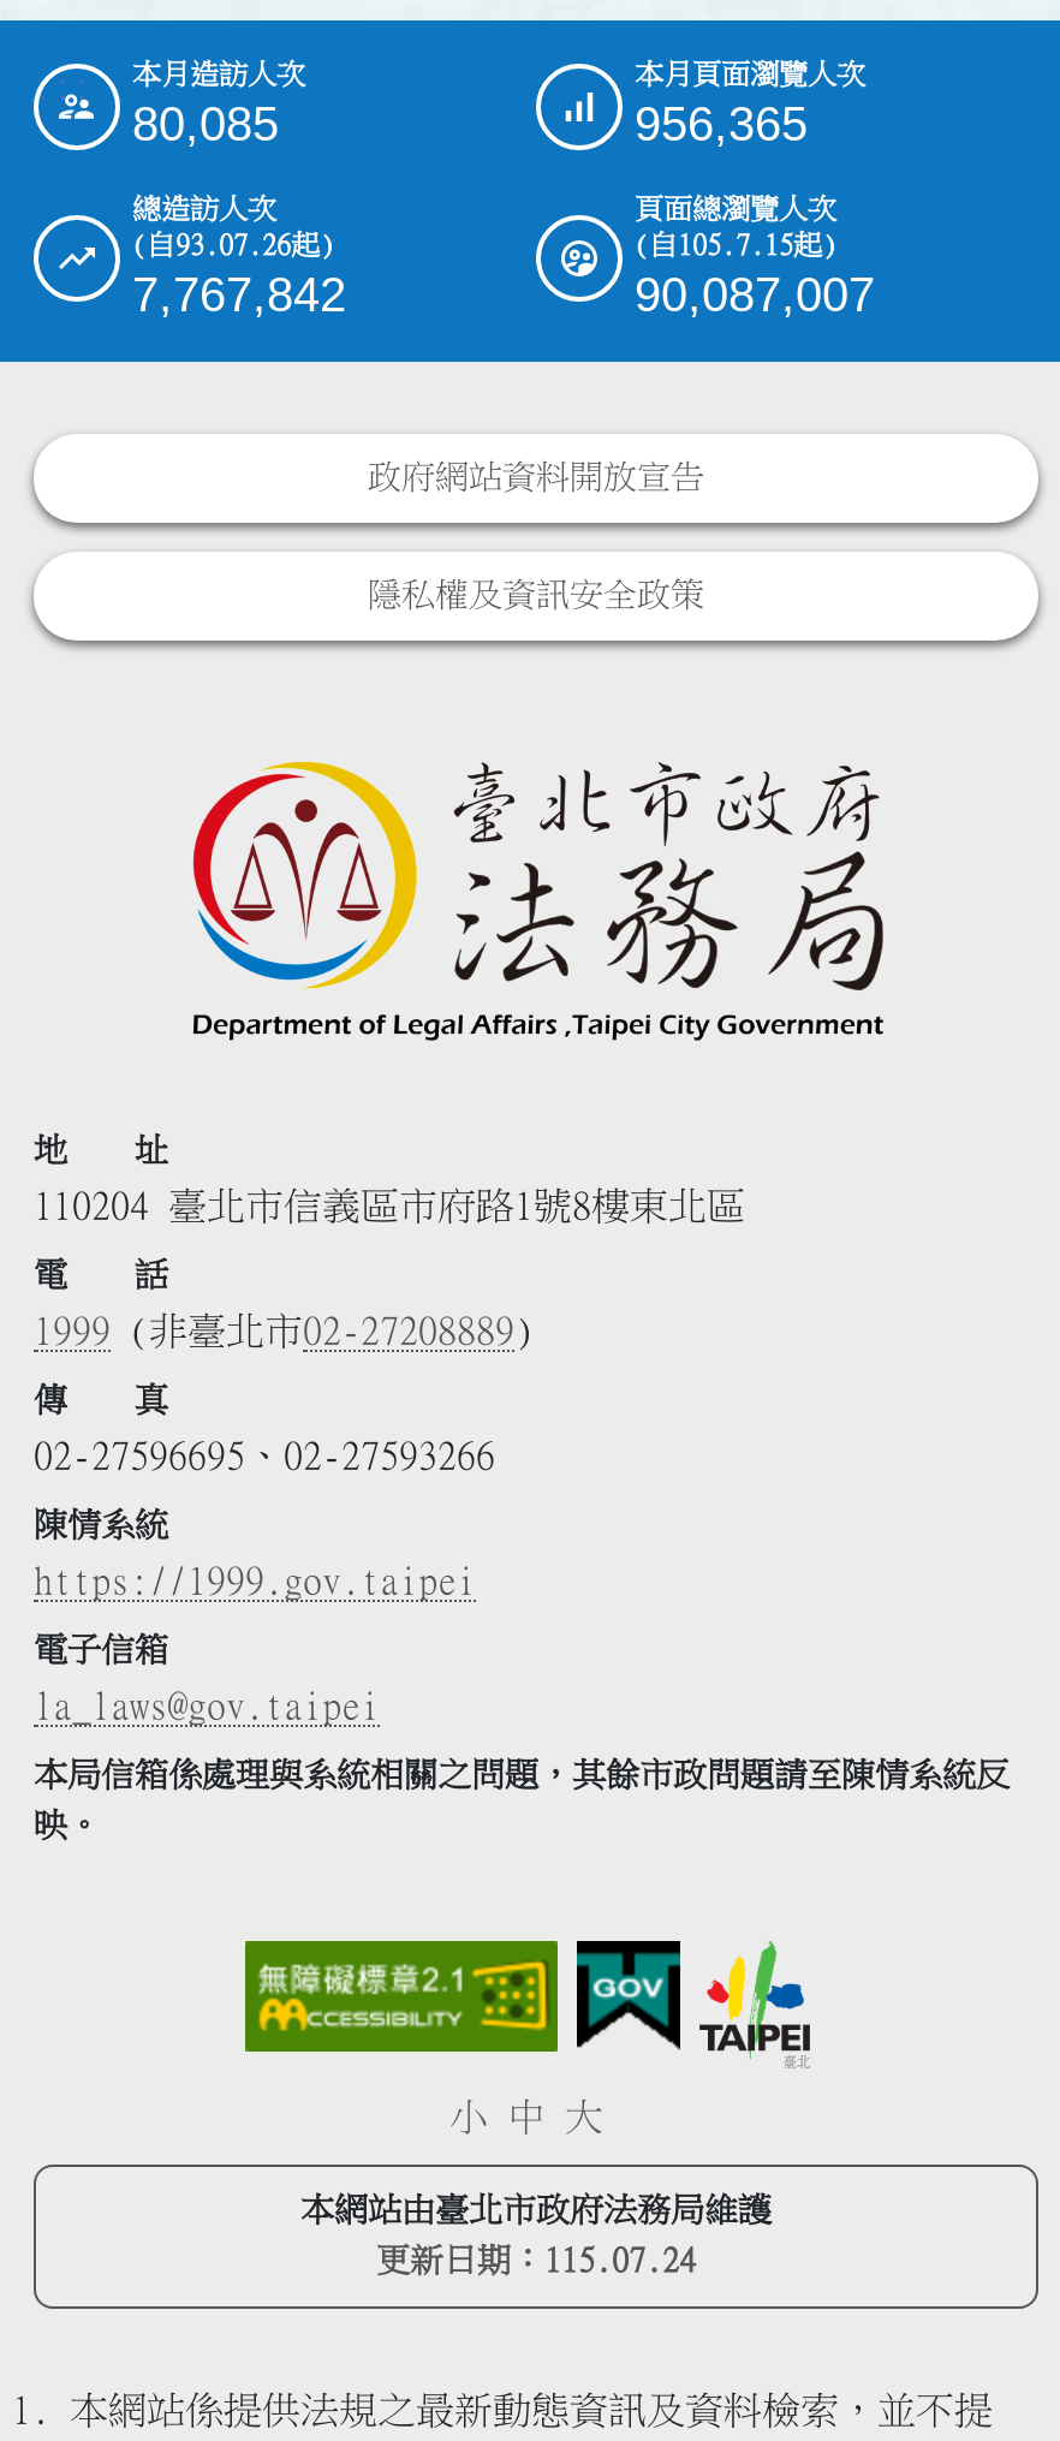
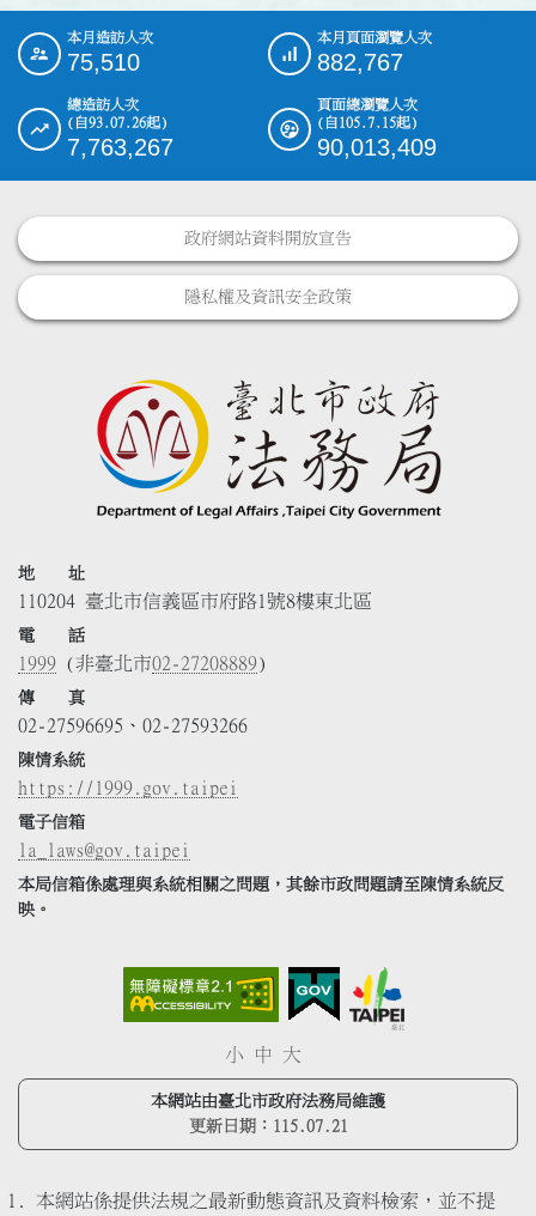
[132,99,279,151] 80,085 -> [67,50,140,76] 75,510
[635,99,808,151] 956,365 -> [317,50,403,76] 882,767
[132,269,346,322] 7,767,842 -> [67,135,173,161] 7,763,267
[635,269,875,322] 90,087,007 -> [317,135,437,161] 90,013,409
[376,2243,696,2277] 更新日期：115.07.24 -> [188,1117,348,1134] 更新日期：115.07.21

